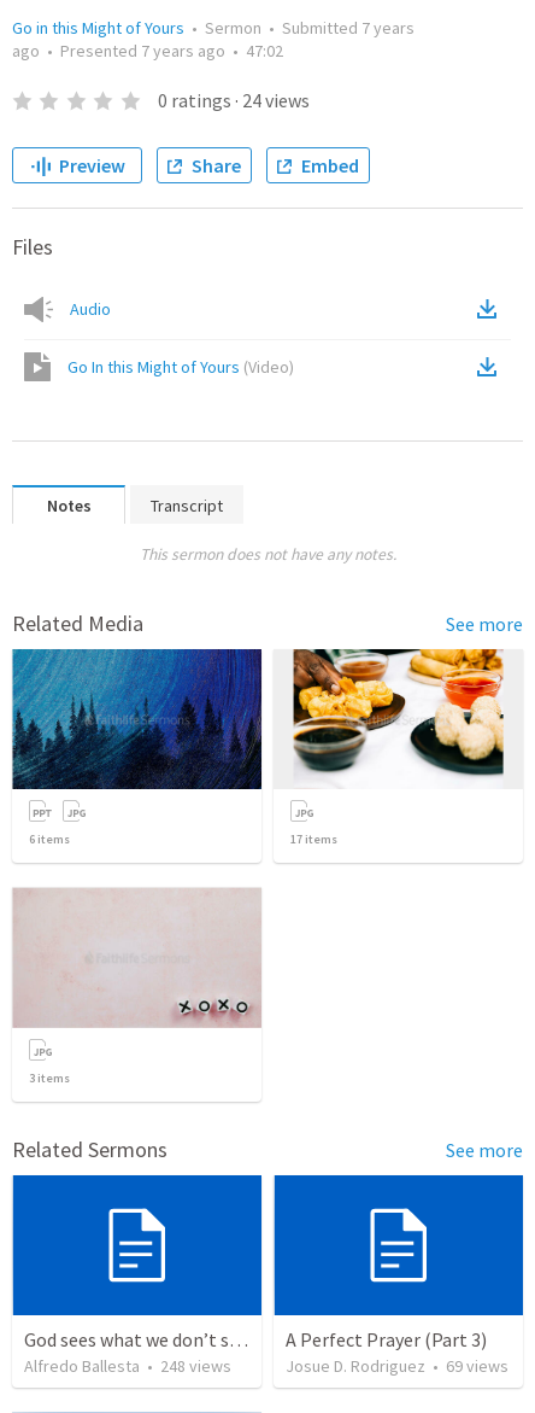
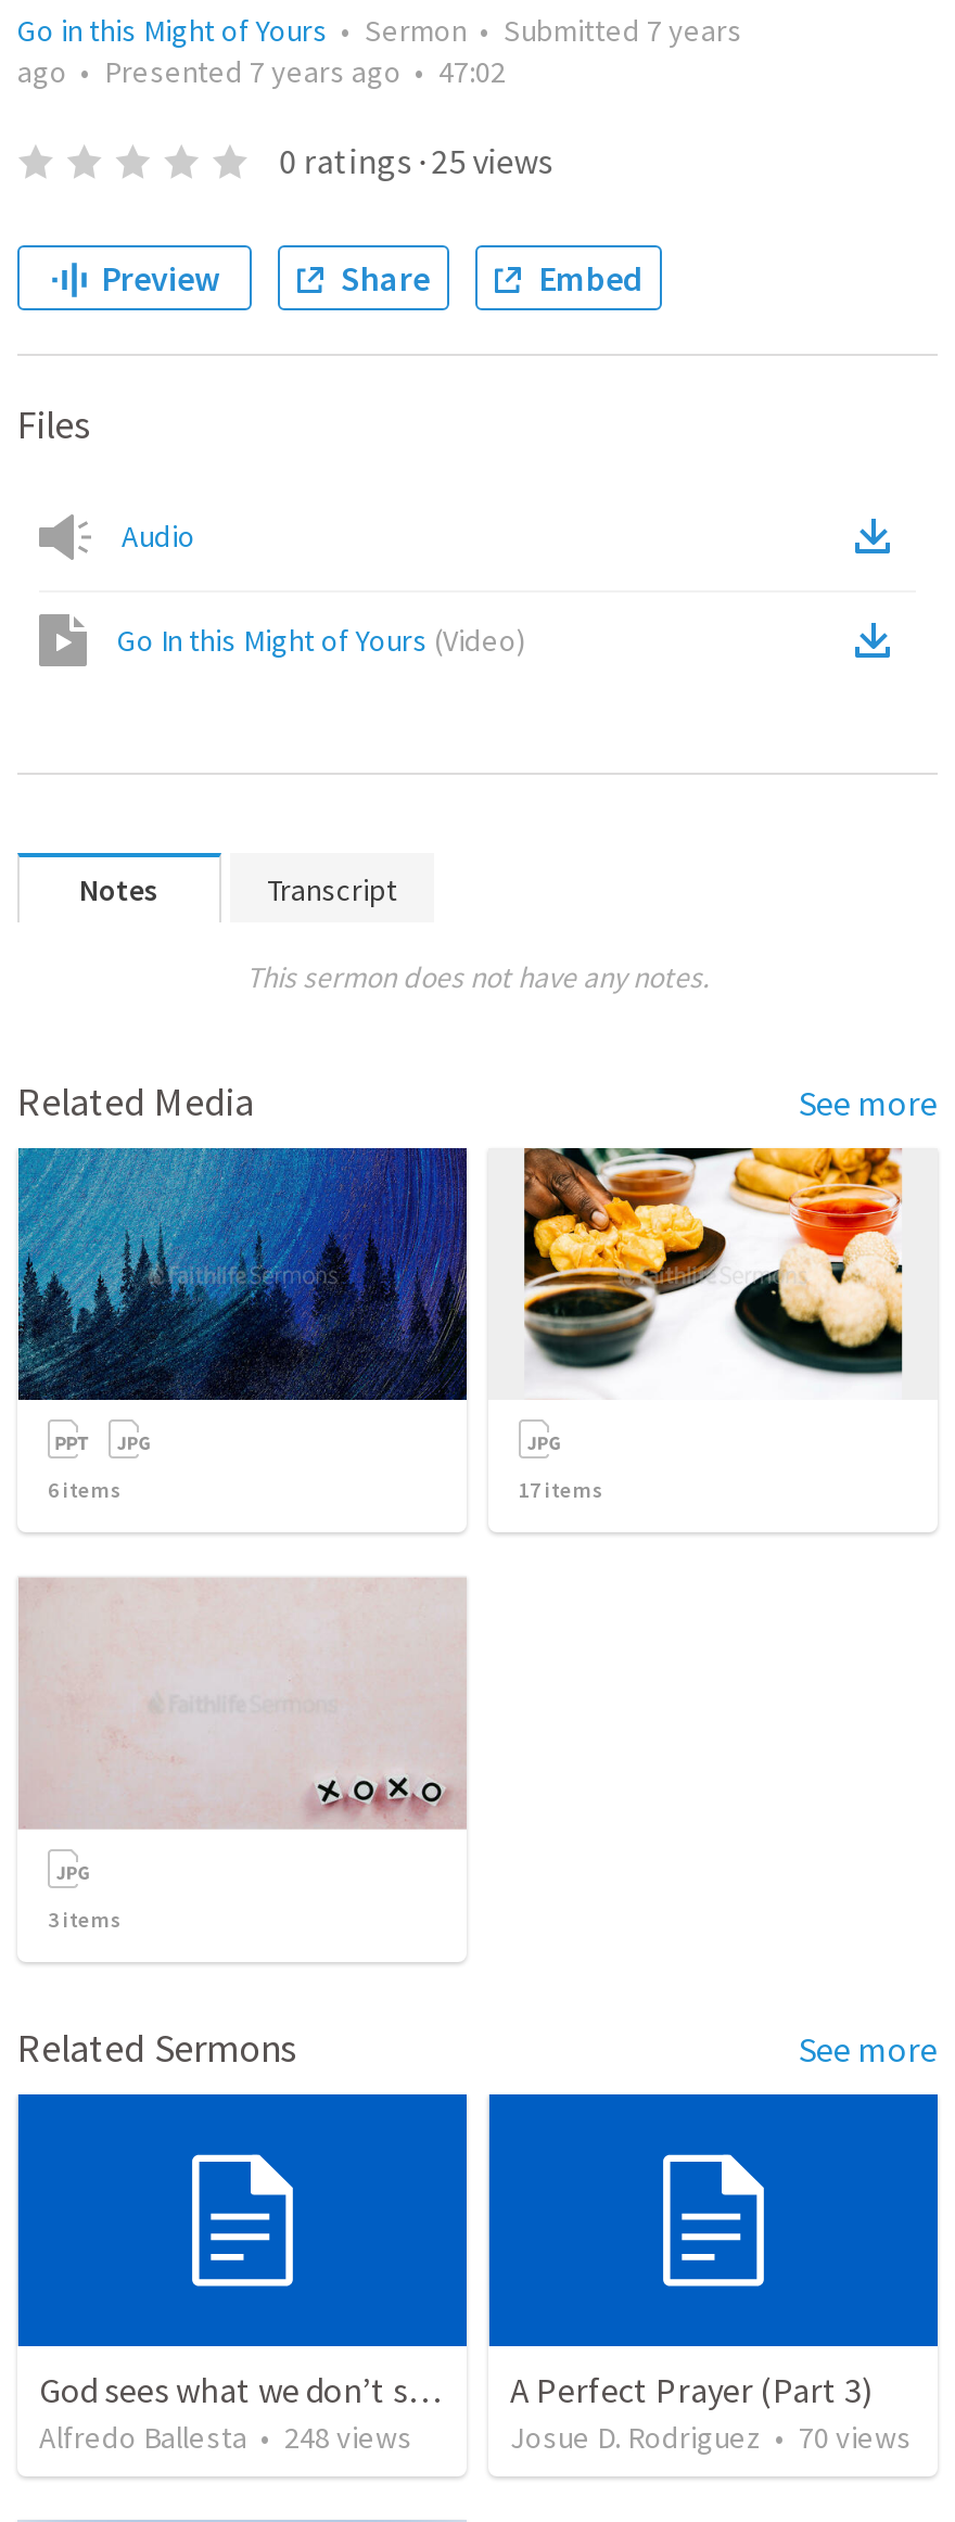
[157,88,309,112] 0 ratings · 24 views -> [279,139,553,182] 0 ratings · 25 views
[286,1355,508,1377] Josue D. Rodriguez • 69 views -> [510,2418,912,2458] Josue D. Rodriguez • 70 views

